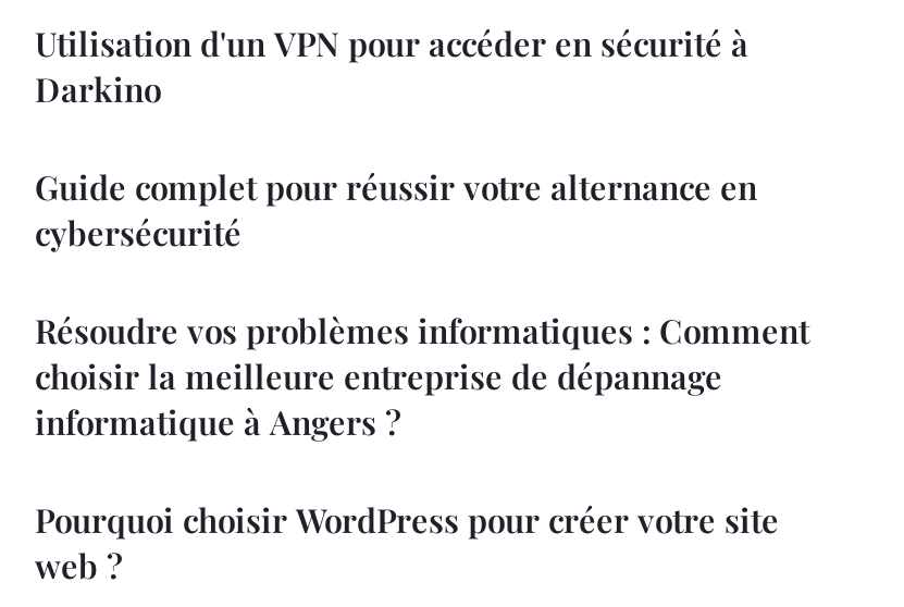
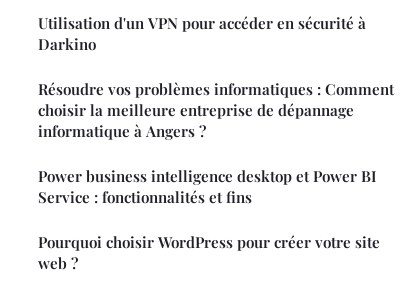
[35,164,757,254] Guide complet pour réussir votre alternance en | cybersécurité -> none
moved [35,308,809,443] -> [38,79,394,141]: Résoudre vos problèmes informatiques : Comment | choisir la meilleure entreprise de dépannage | informatique à Angers ?
none -> [38,166,377,207] Power business intelligence desktop et Power BI | Service : fonctionnalités et fins

